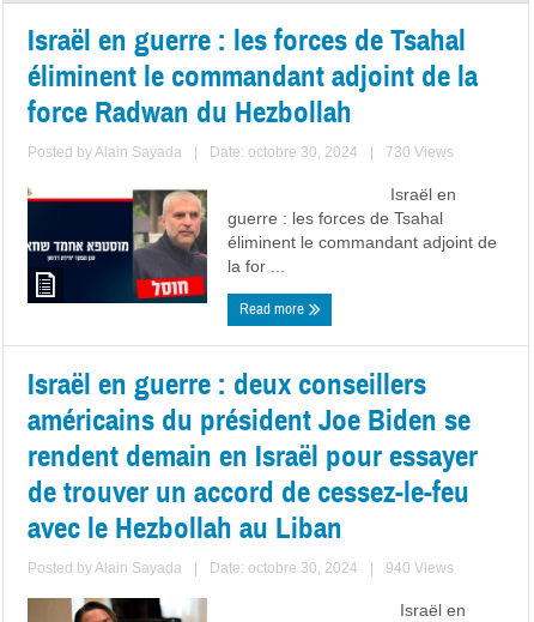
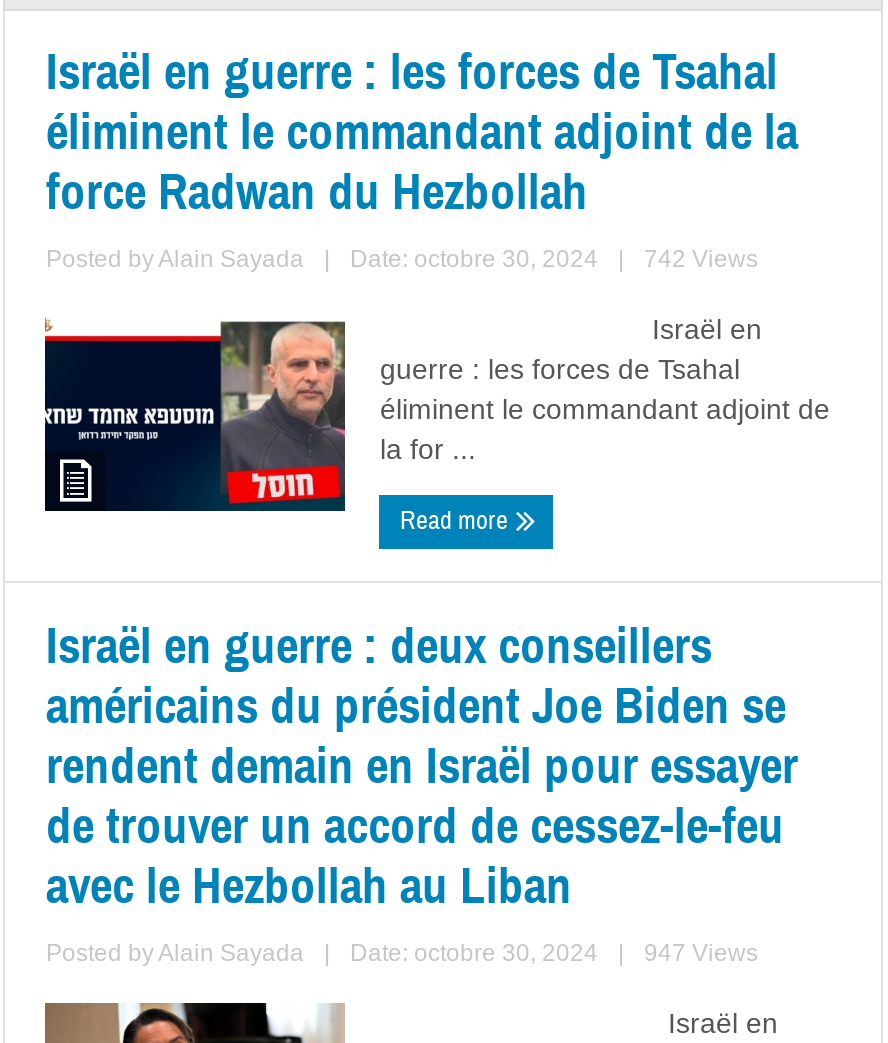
[386,144,454,161] 730 Views -> [644,245,758,273] 742 Views
[386,560,454,576] 940 Views -> [644,939,758,967] 947 Views

